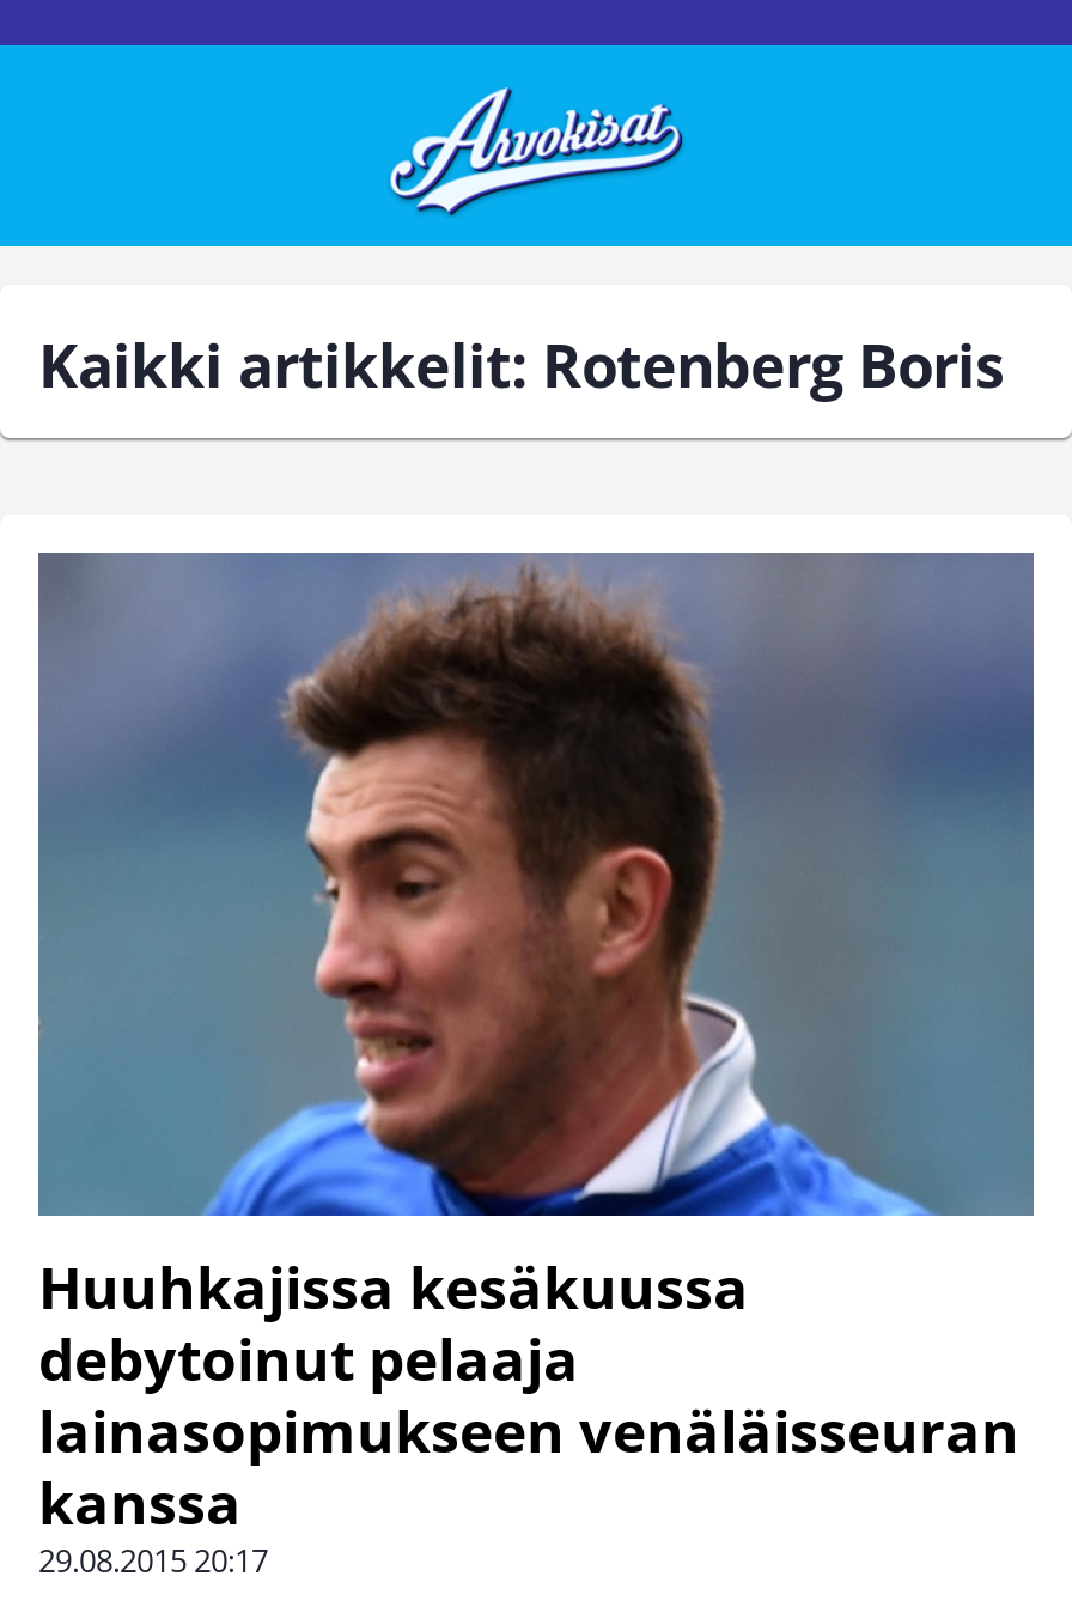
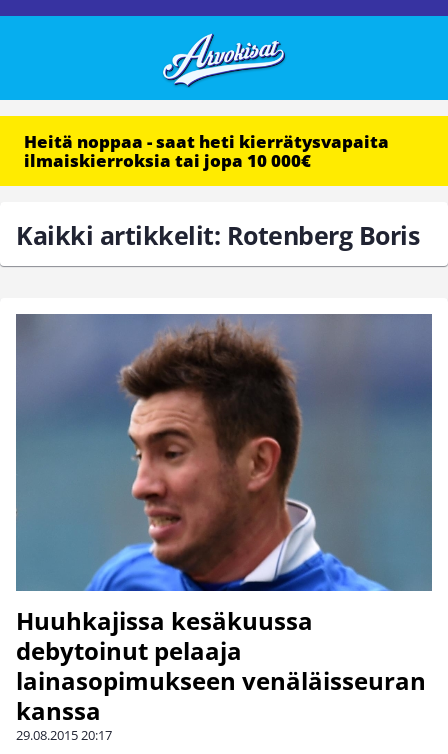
none -> [24,130,389,172] Heitä noppaa - saat heti kierrätysvapaita | ilmaiskierroksia tai jopa 10 000€

